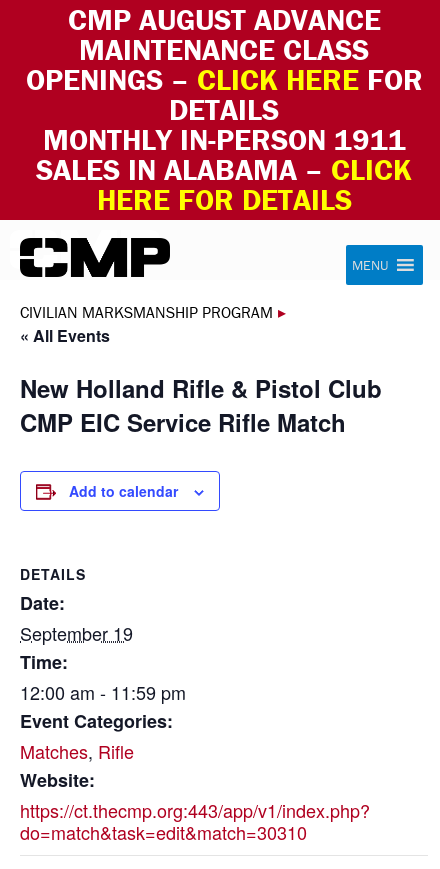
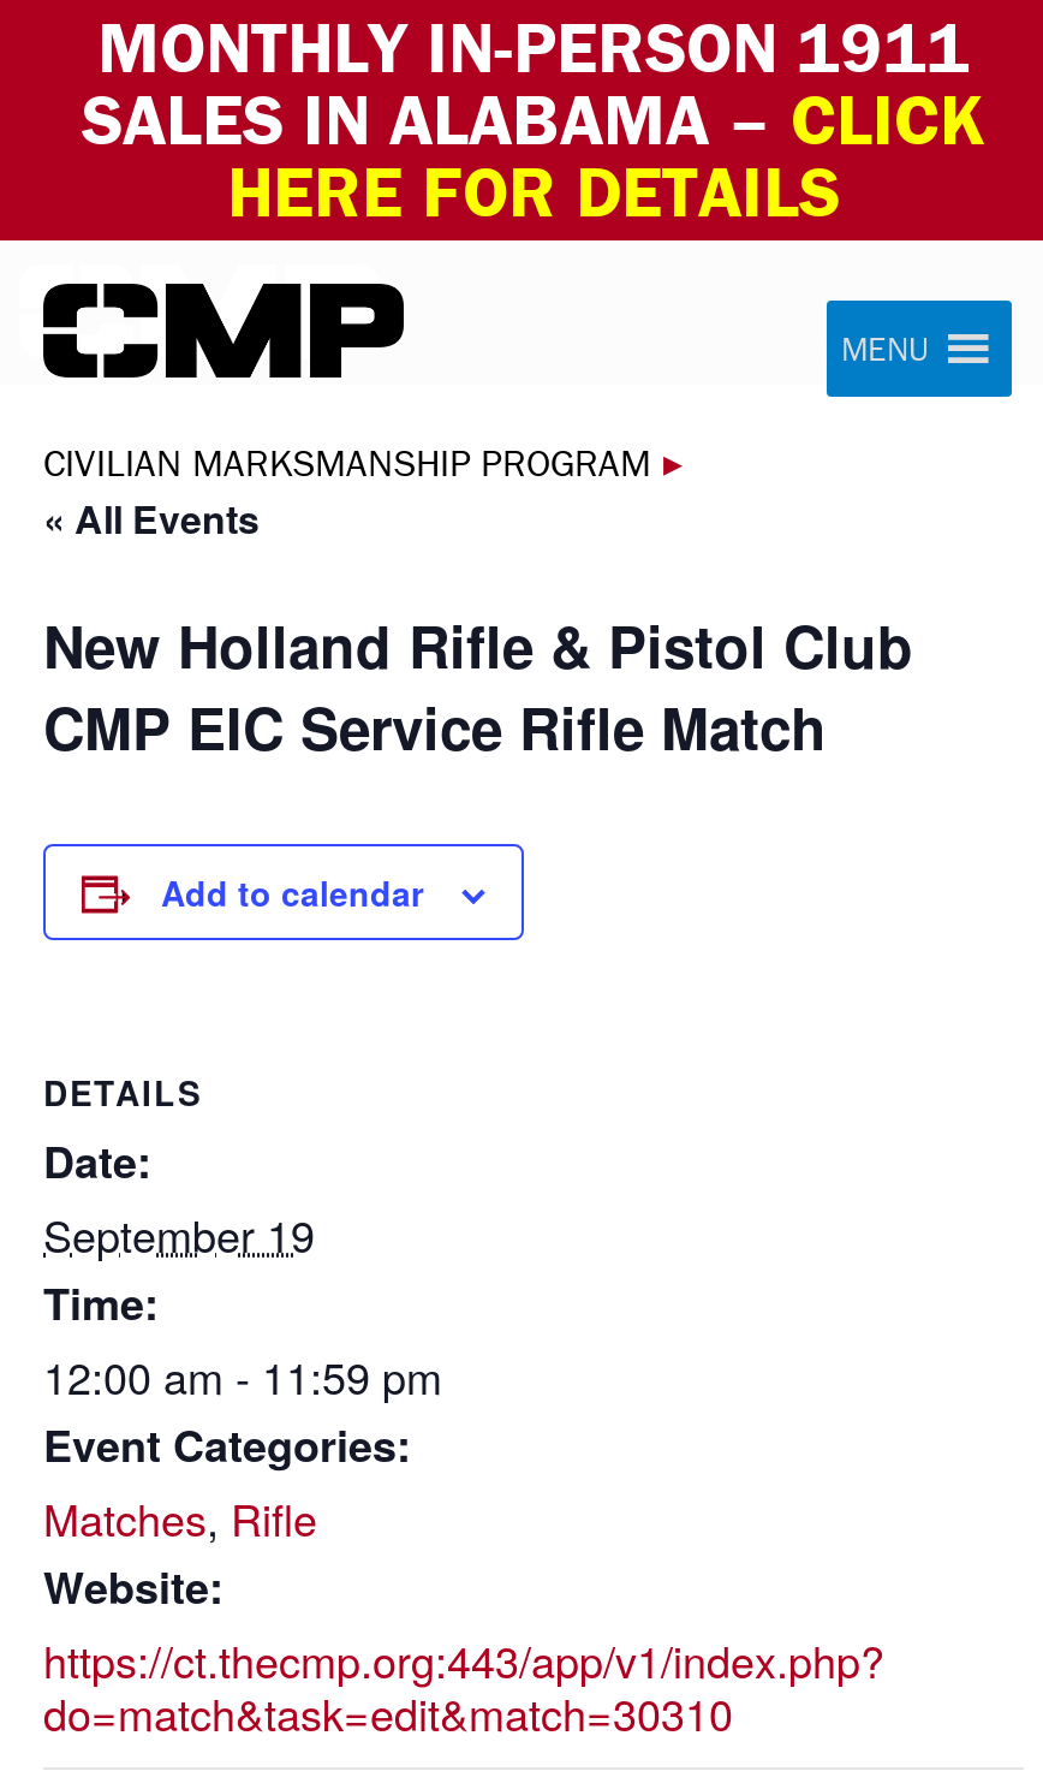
[25,1,422,128] CMP AUGUST ADVANCE | MAINTENANCE CLASS | OPENINGS – CLICK HERE FOR | DETAILS -> none

